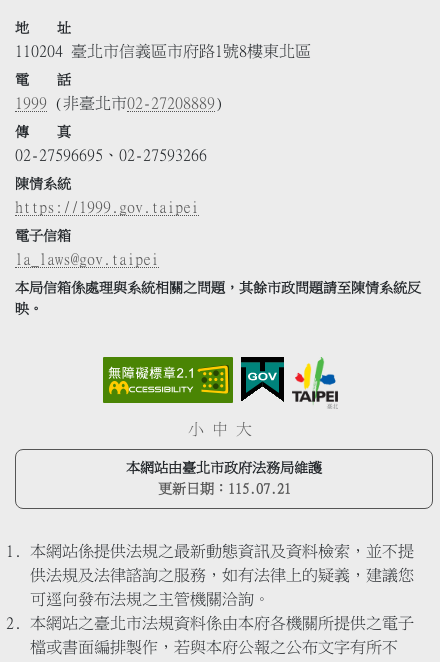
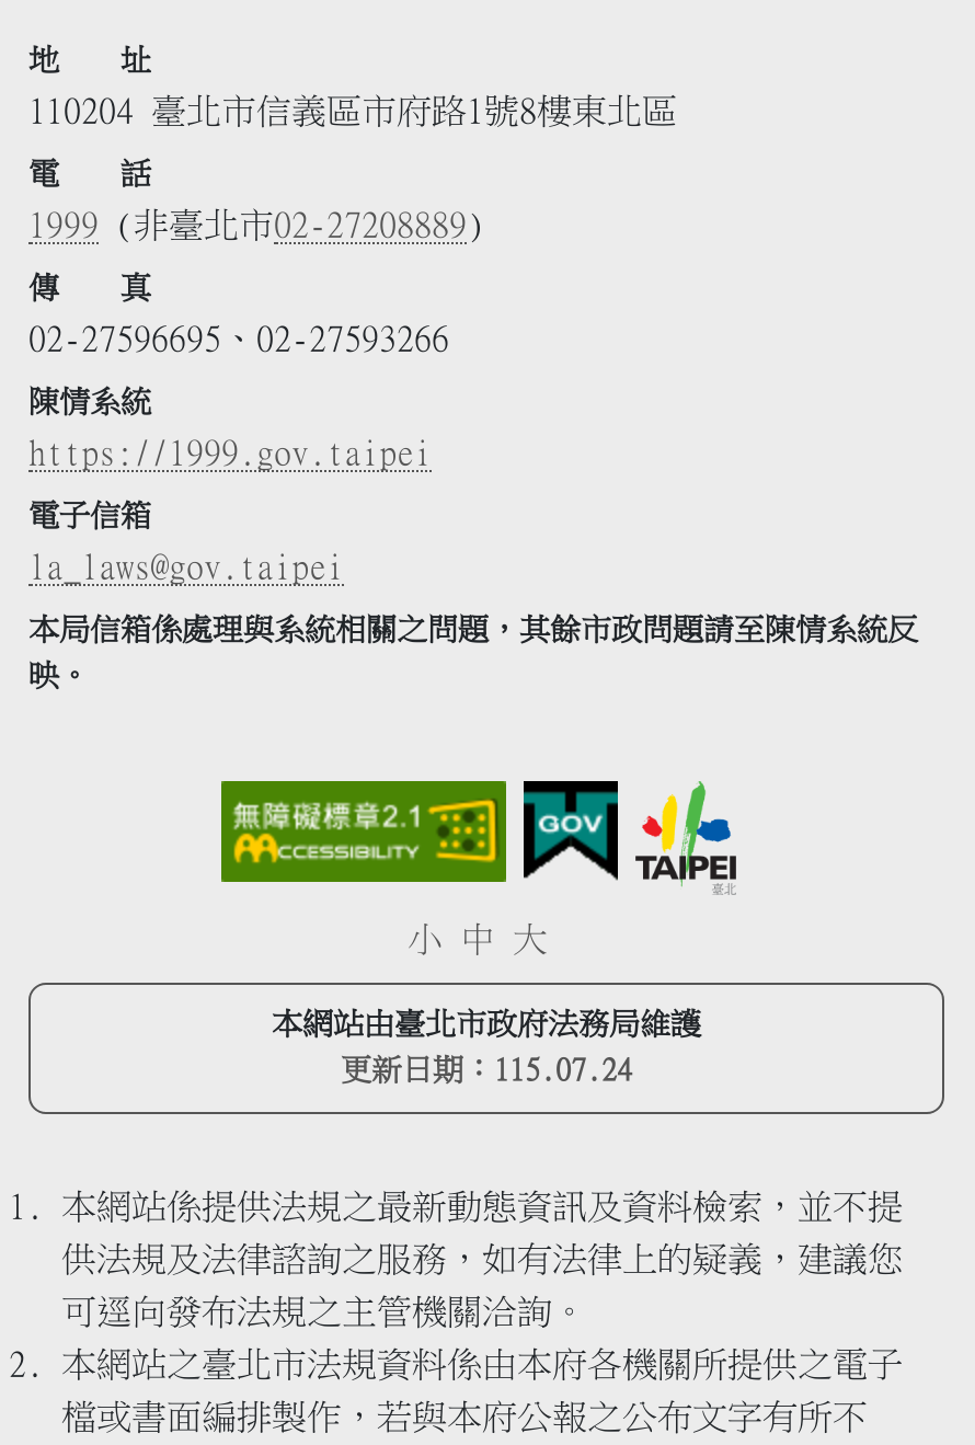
[157,482,290,496] 更新日期：115.07.21 -> [341,1056,632,1087] 更新日期：115.07.24

